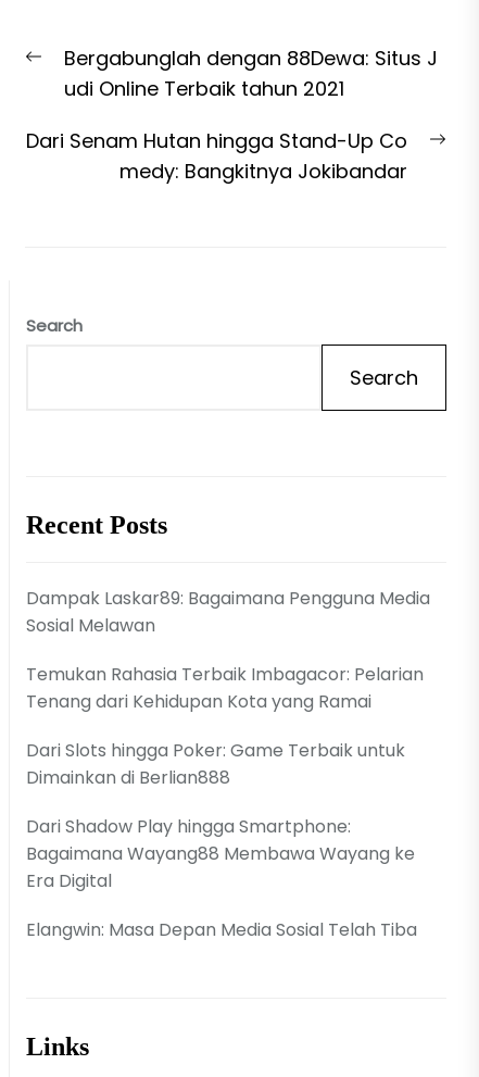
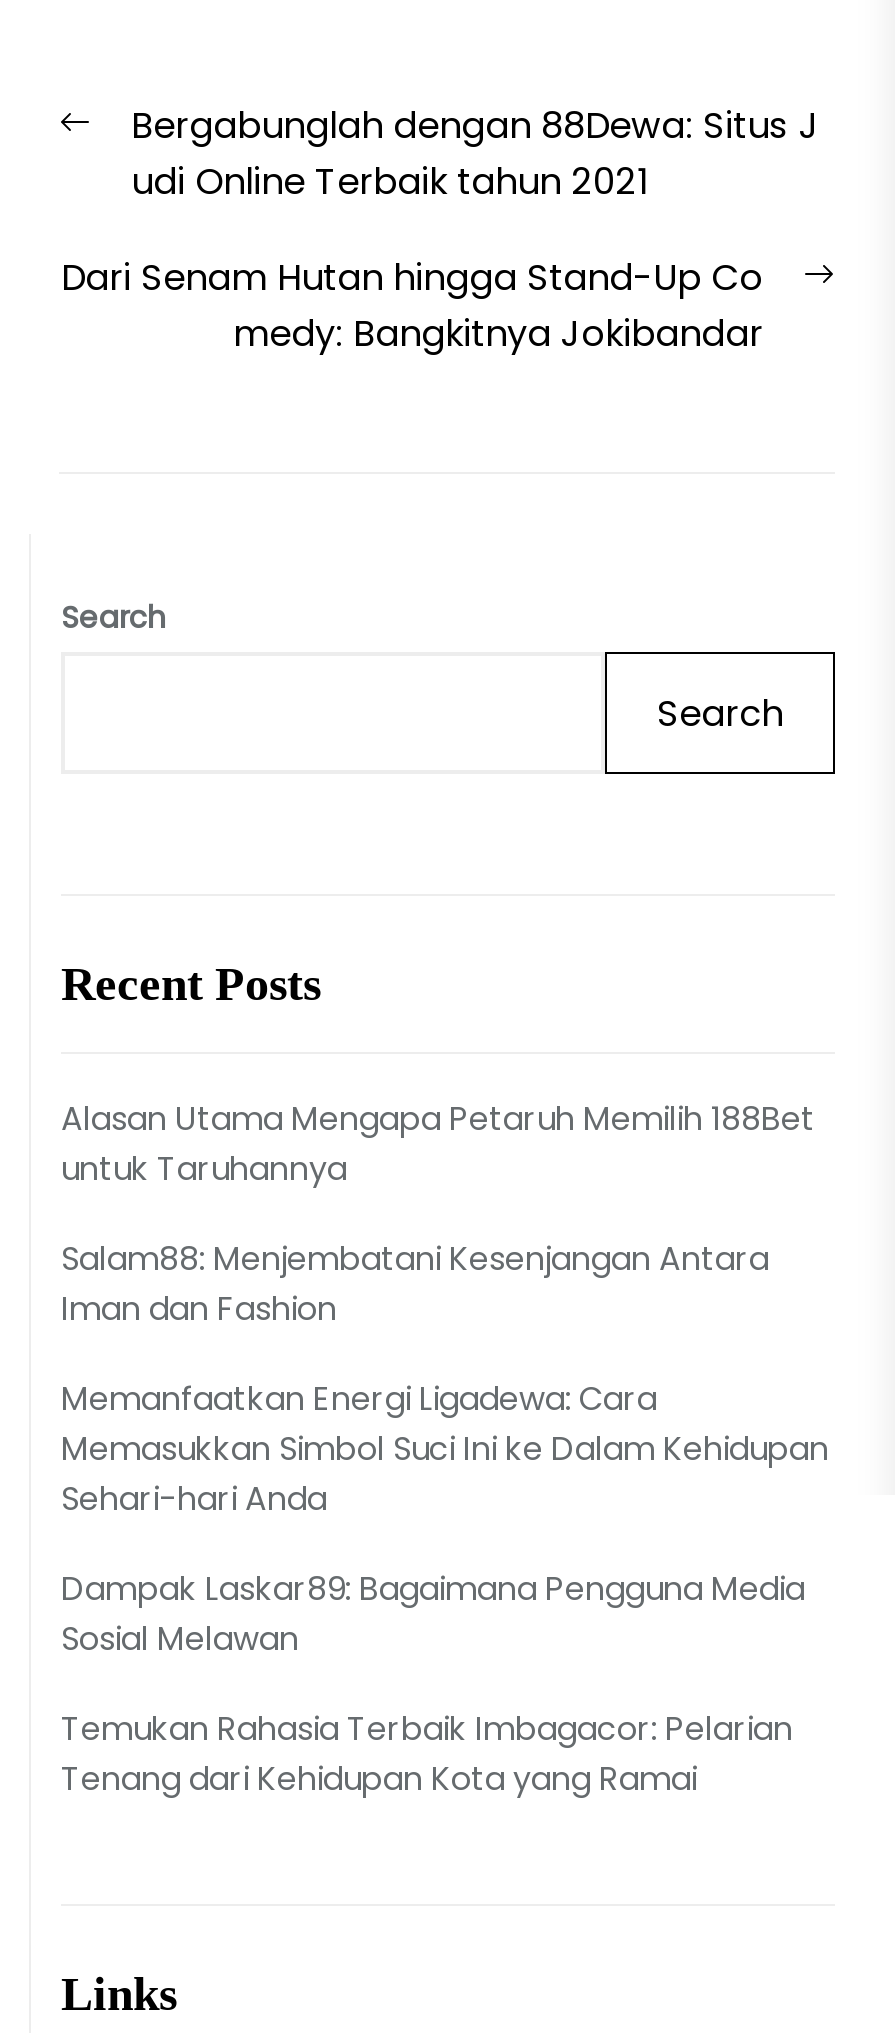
none -> [61,1096,829,1522] Alasan Utama Mengapa Petaruh Memilih 188Bet | untuk Taruhannya | Salam88: Menjembatani Kesenjangan Antara | Iman dan Fashion | Memanfaatkan Energi Ligadewa: Cara | Memasukkan Simbol Suci Ini ke Dalam Kehidupan | Sehari-hari Anda
moved [26,586,430,714] -> [61,1566,805,1802]: Dampak Laskar89: Bagaimana Pengguna Media | Sosial Melawan | Temukan Rahasia Terbaik Imbagacor: Pelarian | Tenang dari Kehidupan Kota yang Ramai
[26,738,417,942] Dari Slots hingga Poker: Game Terbaik untuk | Dimainkan di Berlian888 | Dari Shadow Play hingga Smartphone: | Bagaimana Wayang88 Membawa Wayang ke | Era Digital | Elangwin: Masa Depan Media Sosial Telah Tiba -> none

